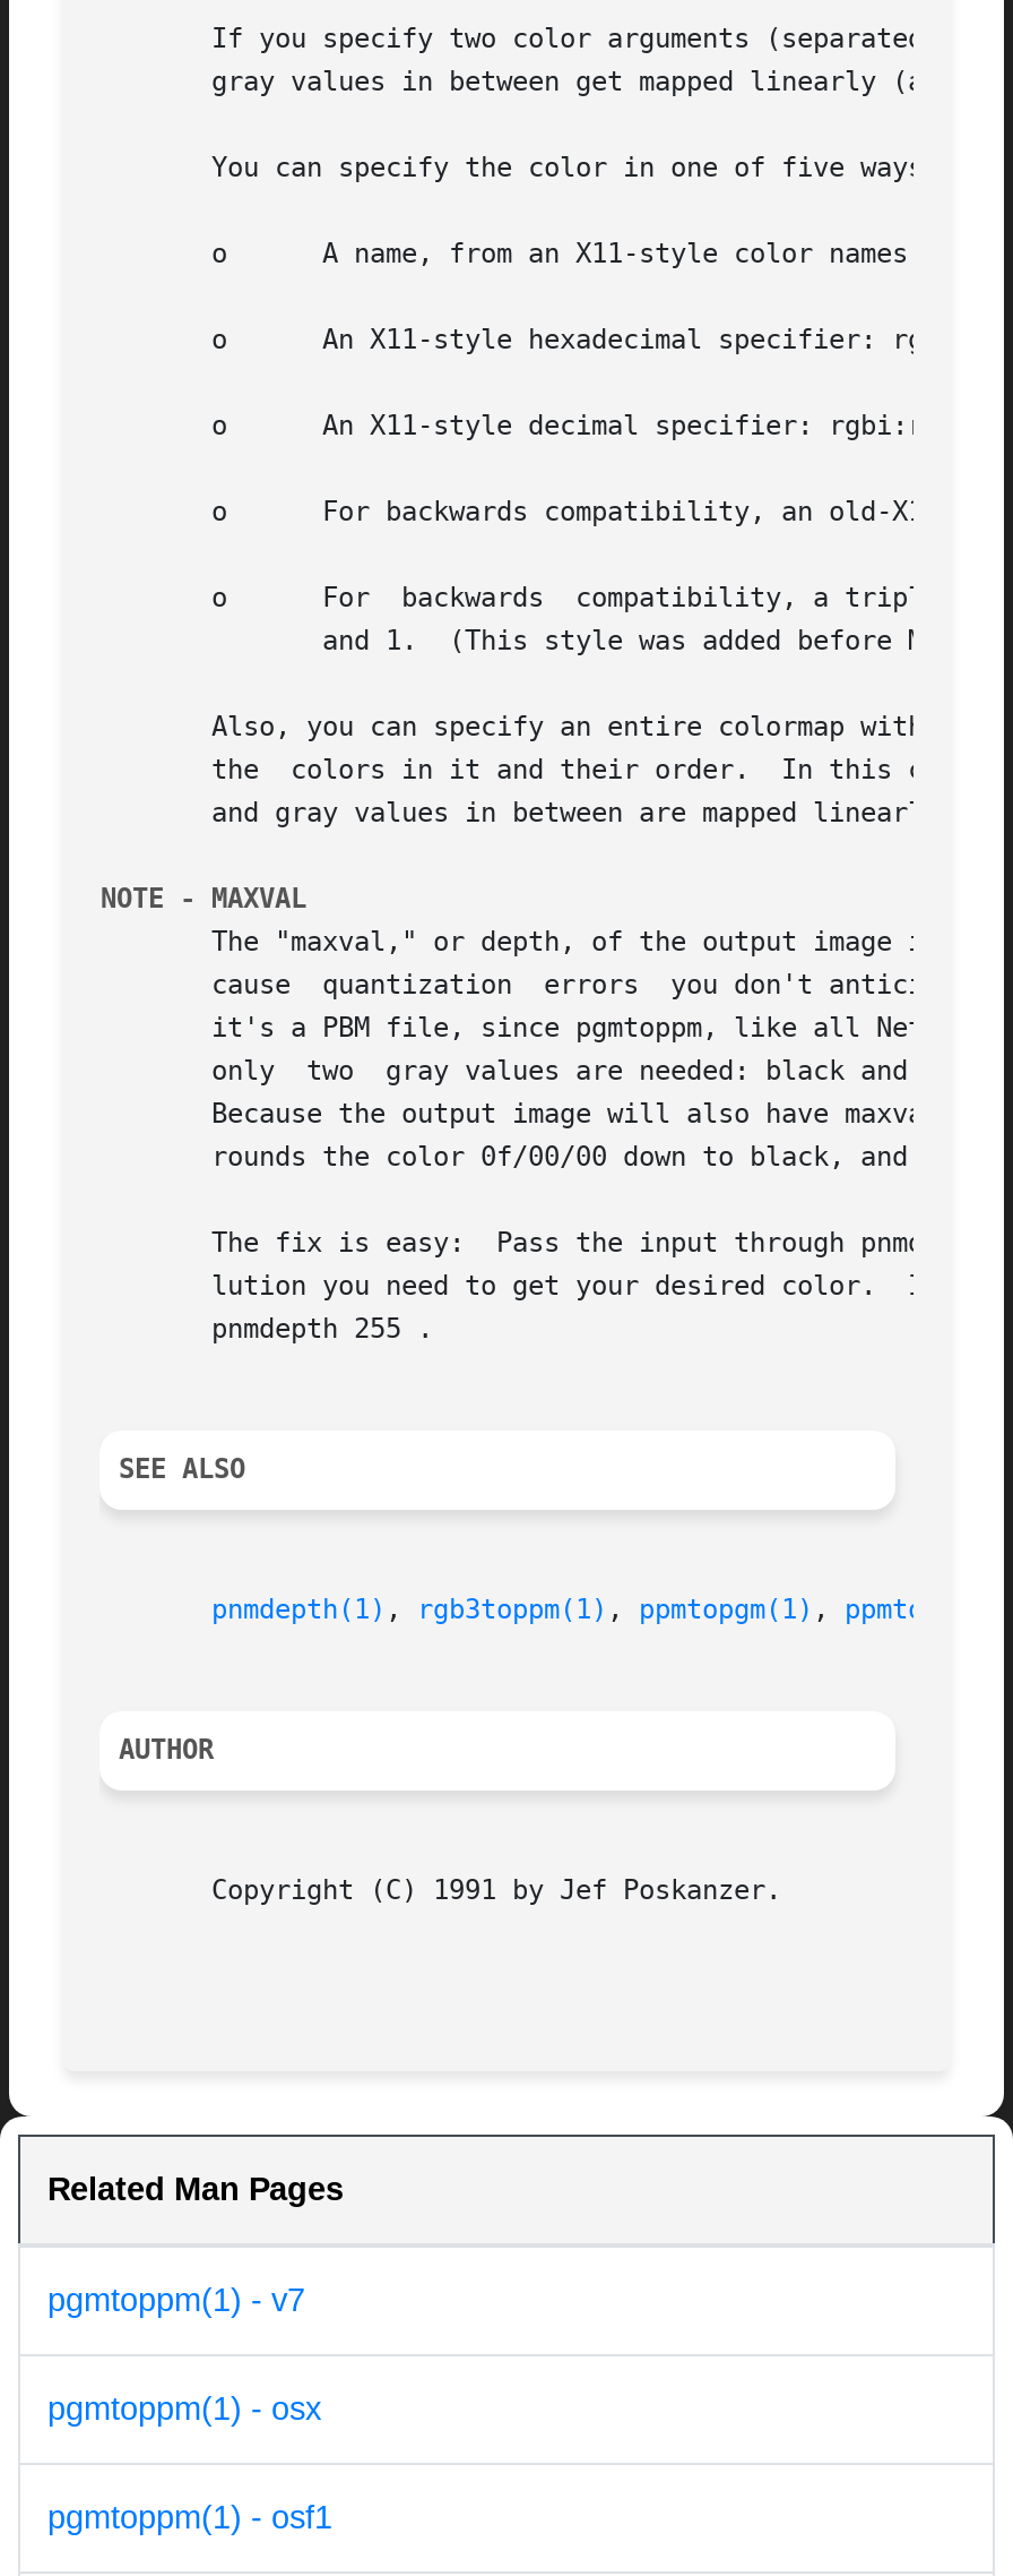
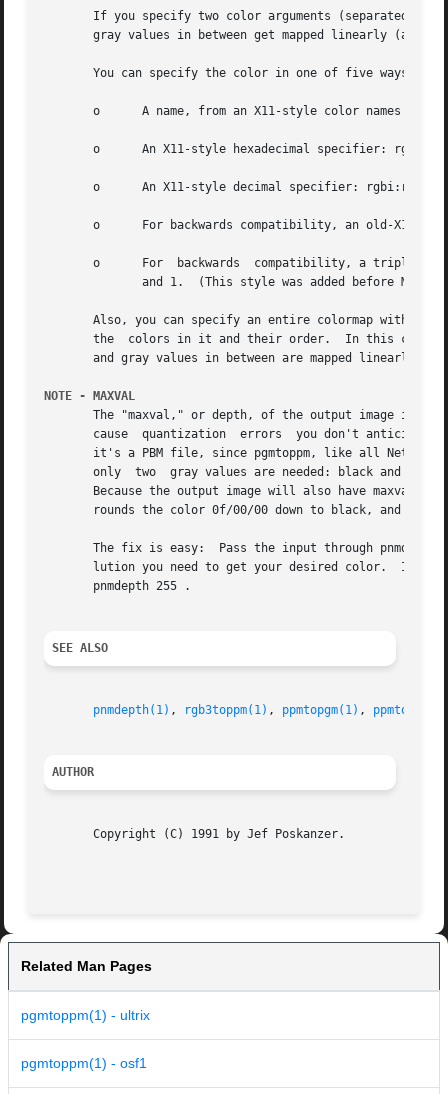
[47,2282,321,2427] pgmtoppm(1) - v7 | pgmtoppm(1) - osx -> [21,1007,150,1023] pgmtoppm(1) - ultrix

